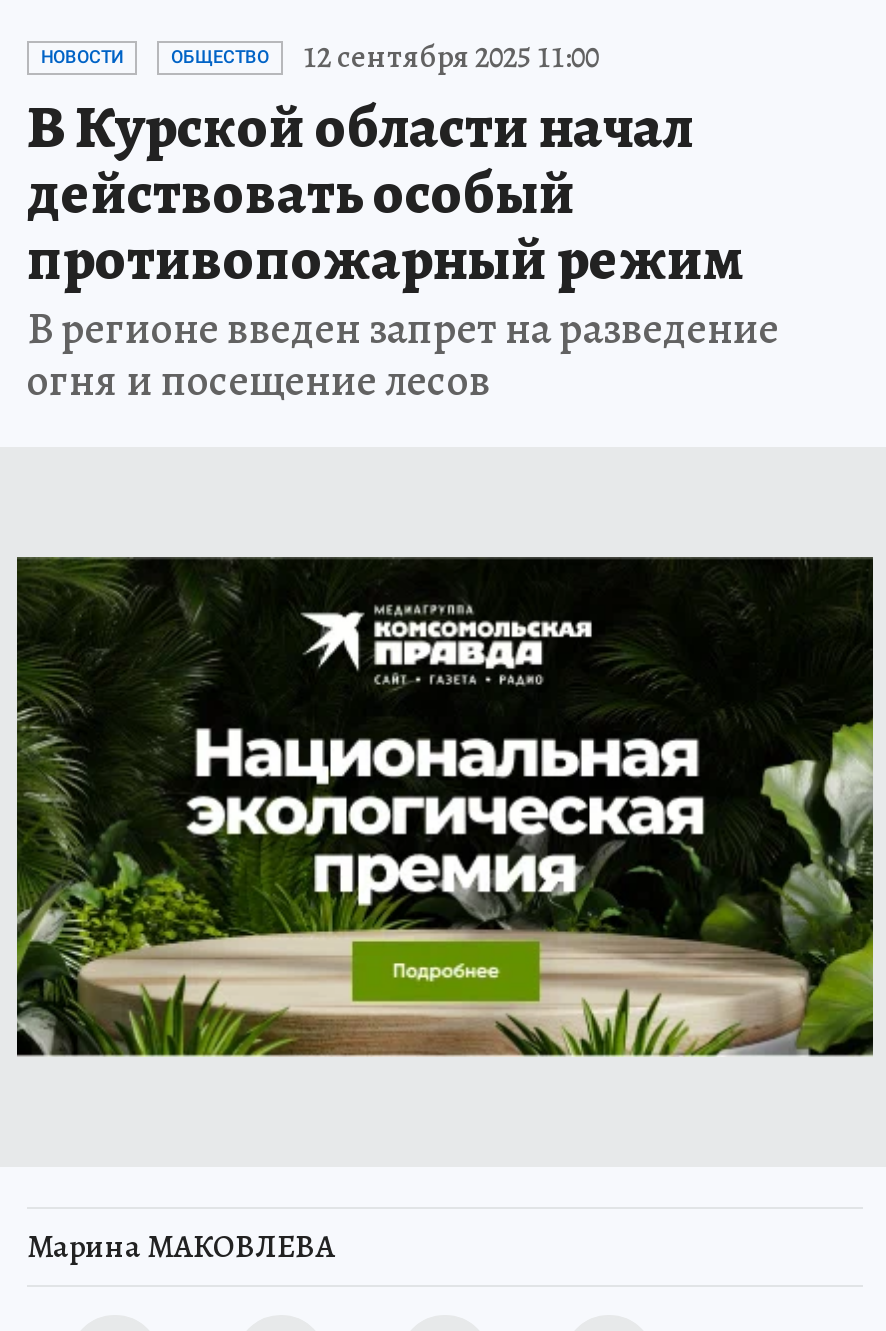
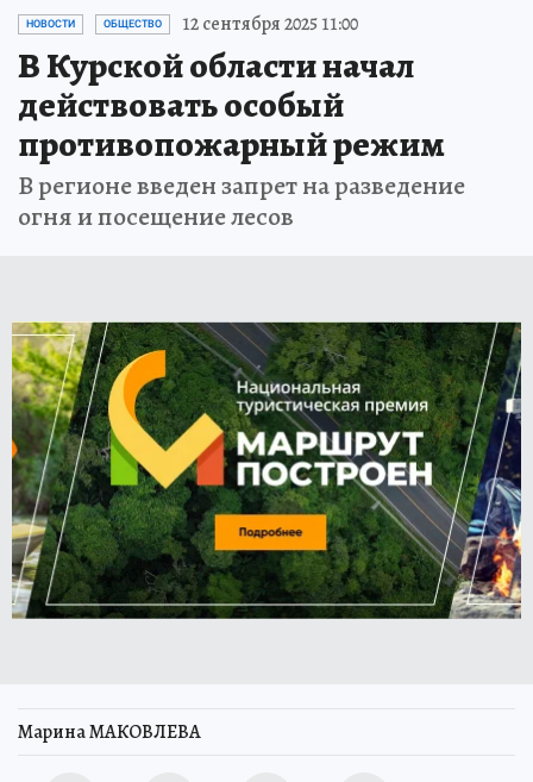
[15,555,875,1057] [image] -> [11,321,522,620] [image]

